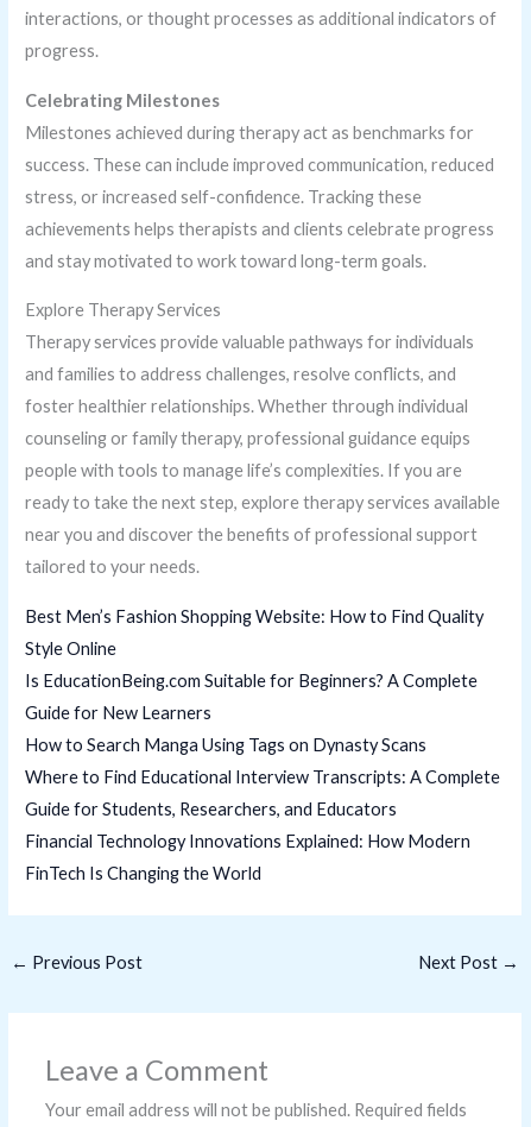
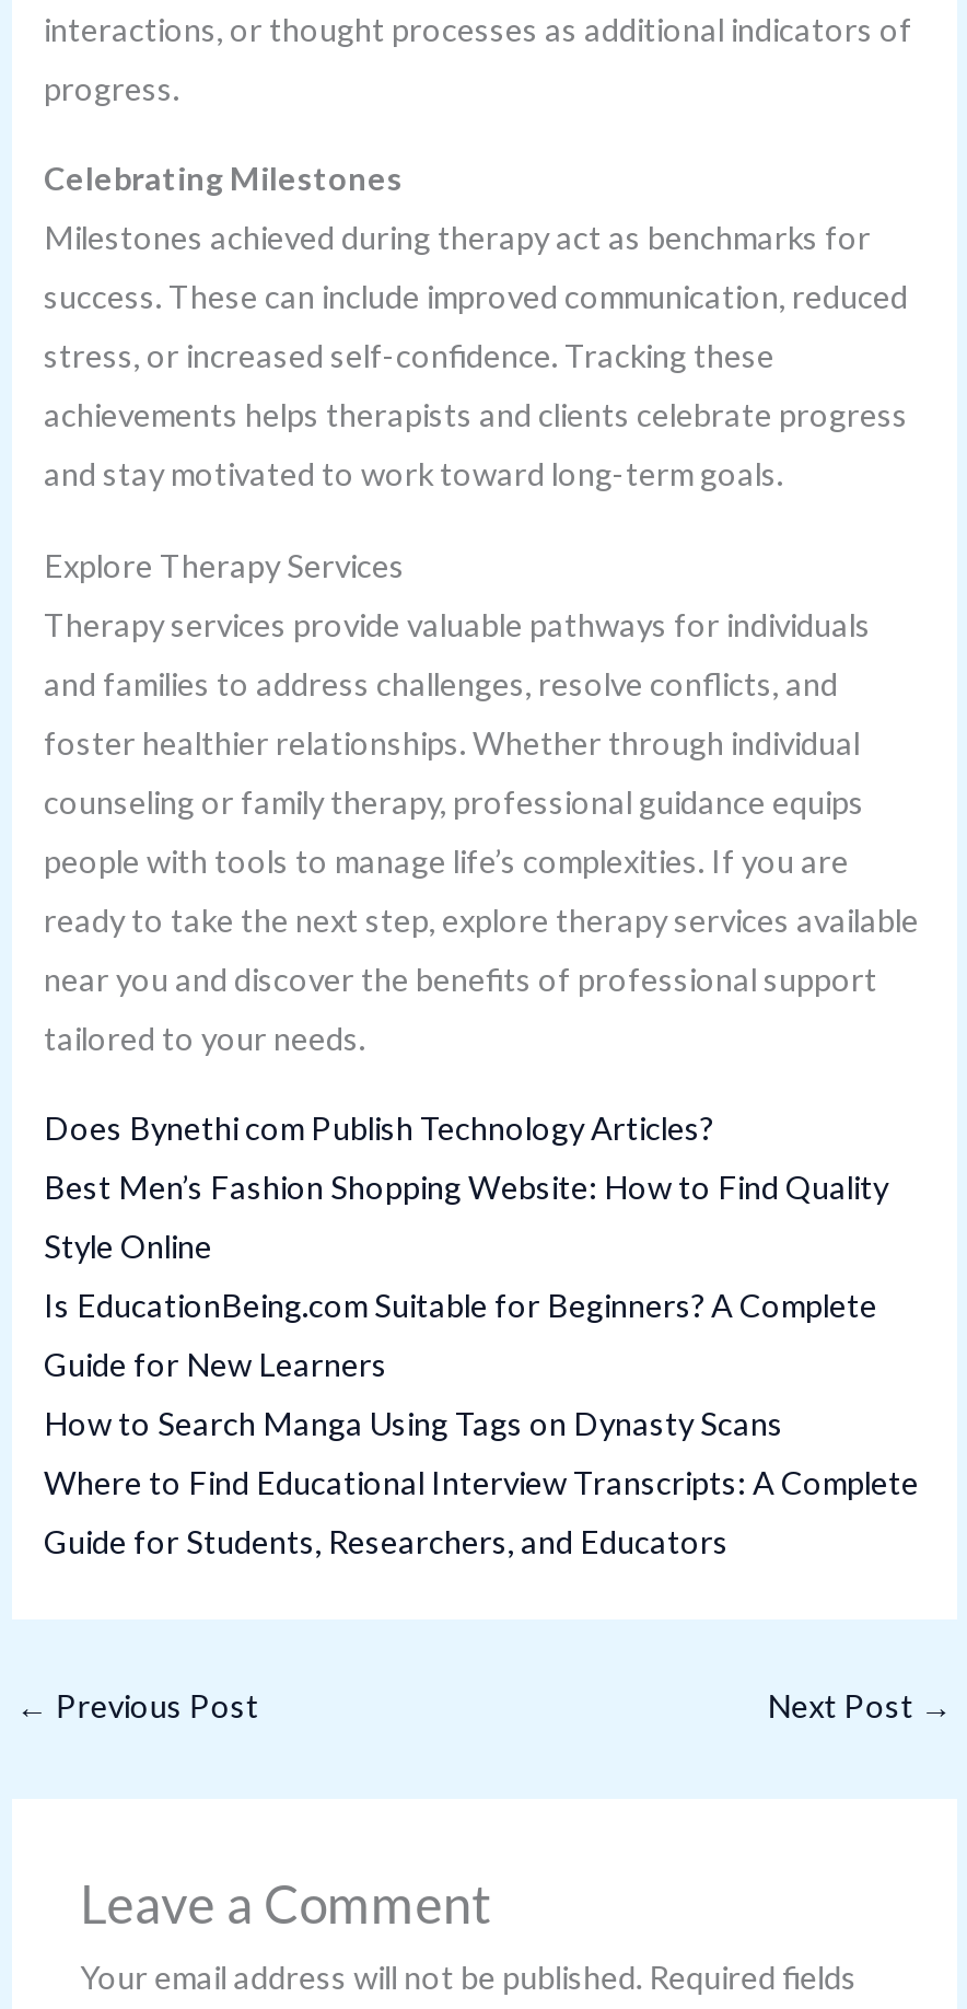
none -> [44,1110,713,1148] Does Bynethi com Publish Technology Articles?
moved [26,606,501,819] -> [44,1170,919,1561]: Best Men’s Fashion Shopping Website: How to Find Quality | Style Online | Is EducationBeing.com Suitable for Beginners? A Complete | Guide for New Learners | How to Search Manga Using Tags on Dynasty Scans | Where to Find Educational Interview Transcripts: A Complete | Guide for Students, Researchers, and Educators
[26,831,471,883] Financial Technology Innovations Explained: How Modern | FinTech Is Changing the World -> none

